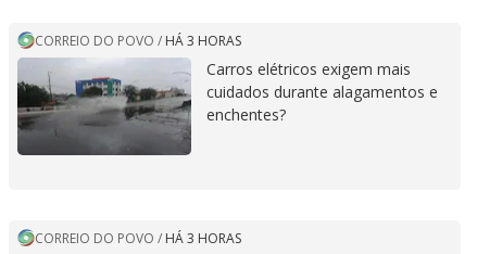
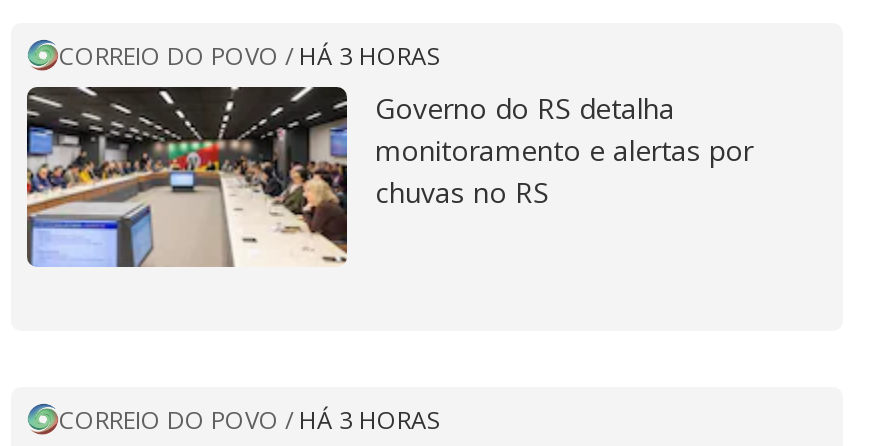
[16,58,438,156] [image] | Carros elétricos exigem mais | cuidados durante alagamentos e | enchentes? -> [25,85,753,267] [image] | Governo do RS detalha | monitoramento e alertas por | chuvas no RS

